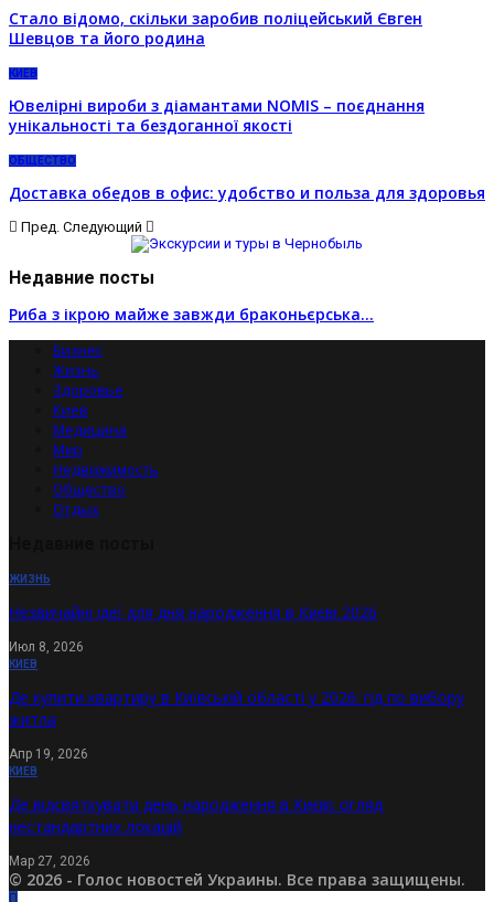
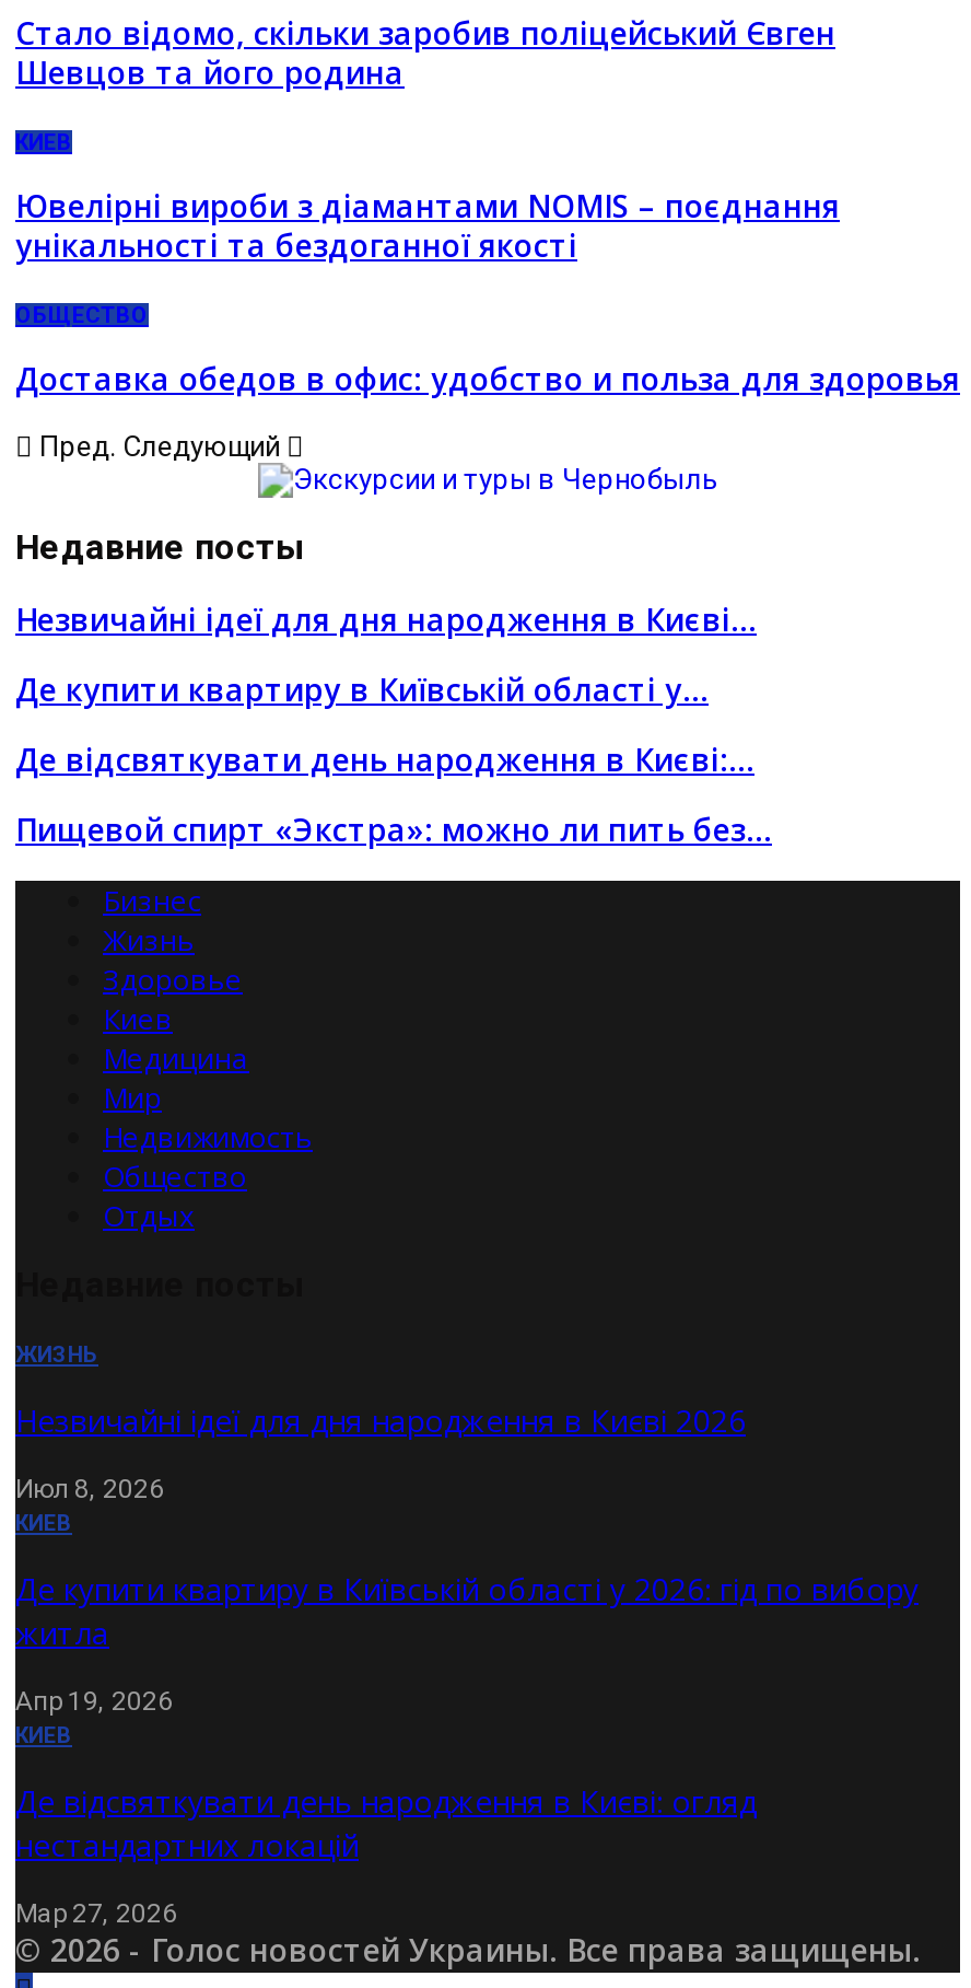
[9,304,374,325] Риба з ікрою майже завжди браконьєрська… -> [15,599,772,851] Незвичайні ідеї для дня народження в Києві… | Де купити квартиру в Київській області у… | Де відсвяткувати день народження в Києві:… | Пищевой спирт «Экстра»: можно ли пить без…

